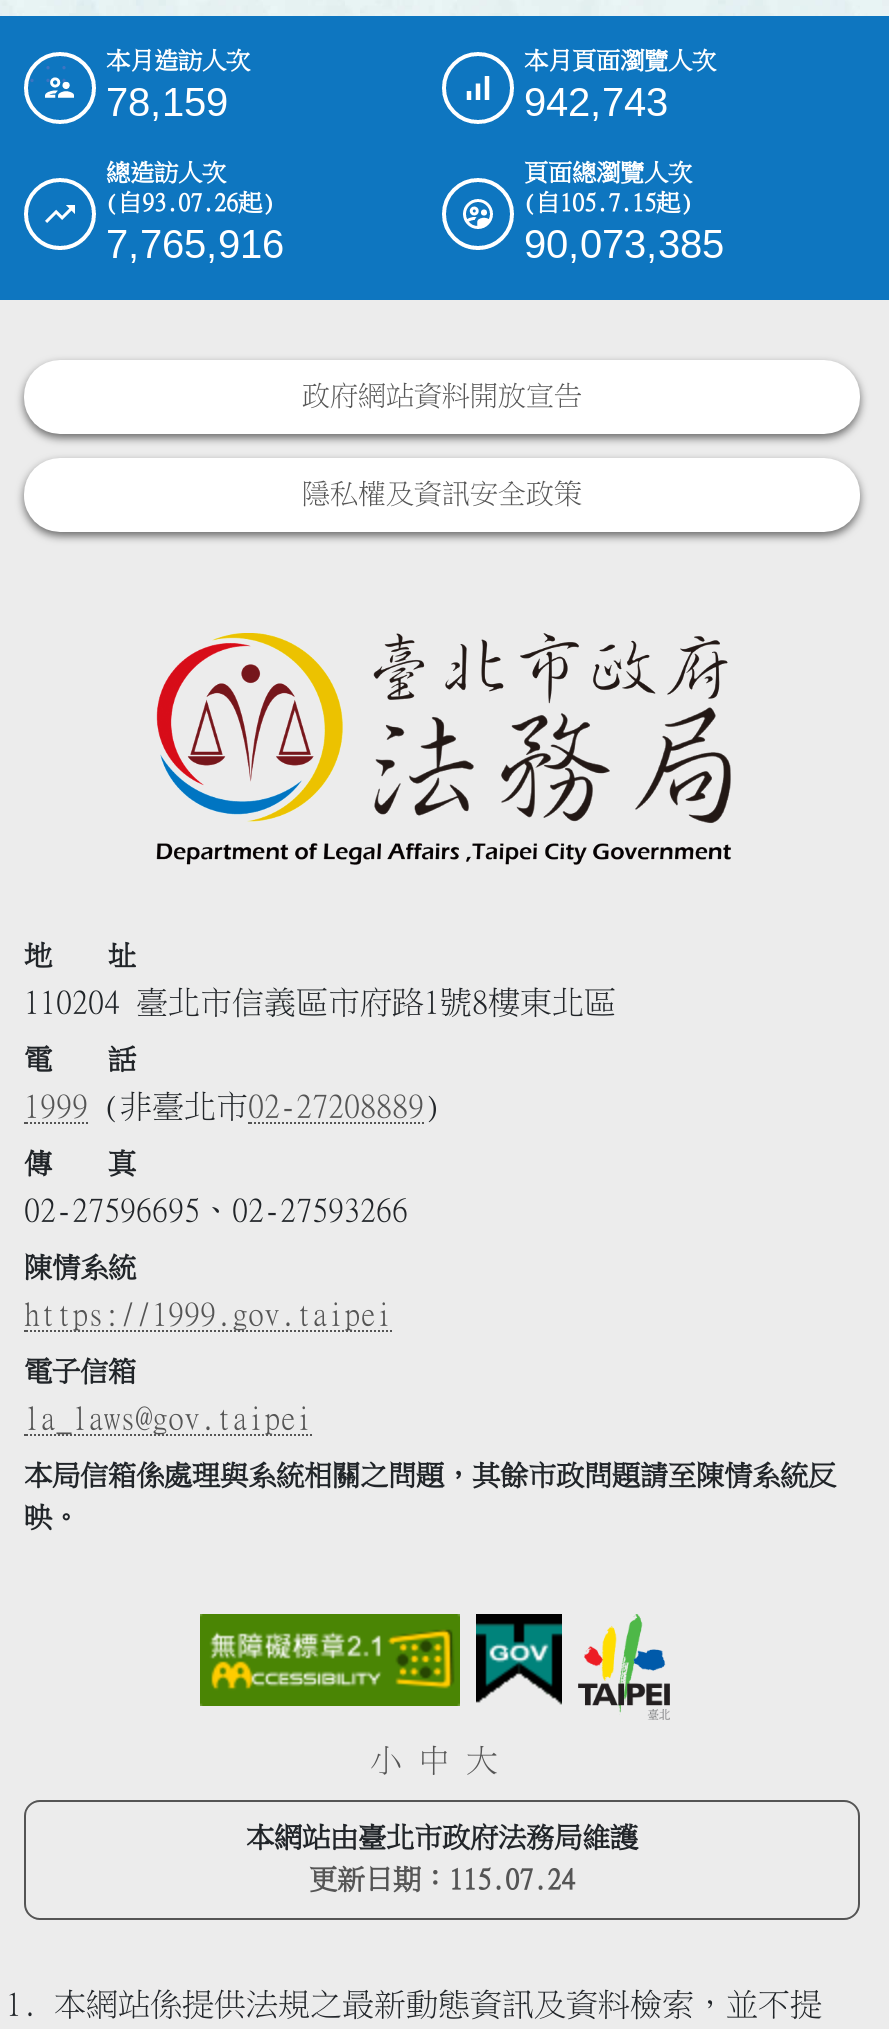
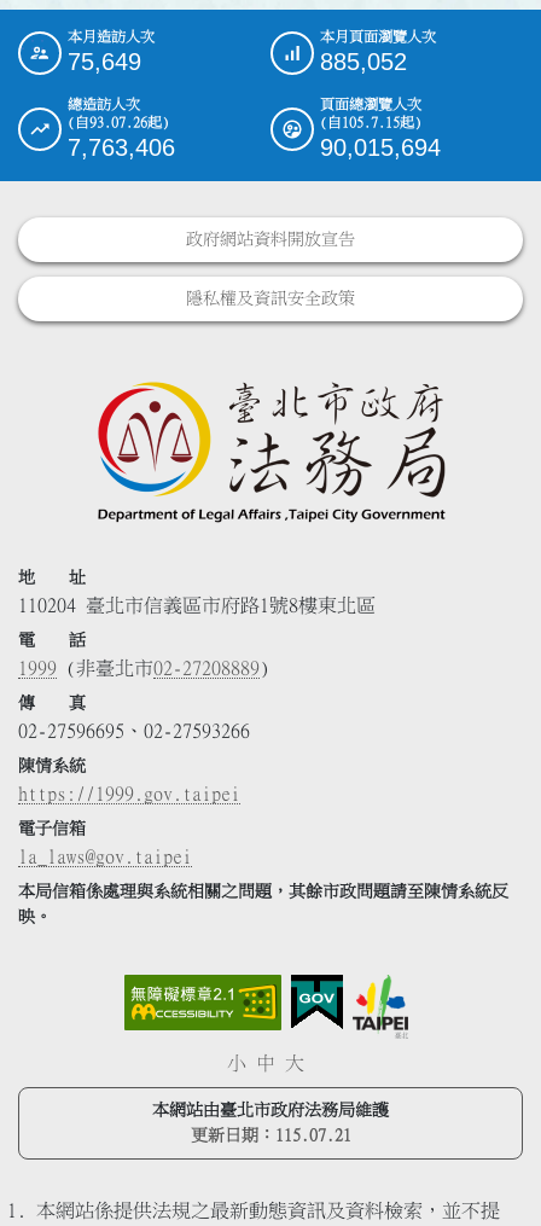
[106,81,228,125] 78,159 -> [68,49,141,75] 75,649
[524,81,668,125] 942,743 -> [320,49,407,75] 885,052
[106,223,284,267] 7,765,916 -> [68,135,175,161] 7,763,406
[524,223,724,267] 90,073,385 -> [320,135,441,161] 90,015,694
[309,1865,575,1893] 更新日期：115.07.24 -> [190,1126,351,1143] 更新日期：115.07.21

